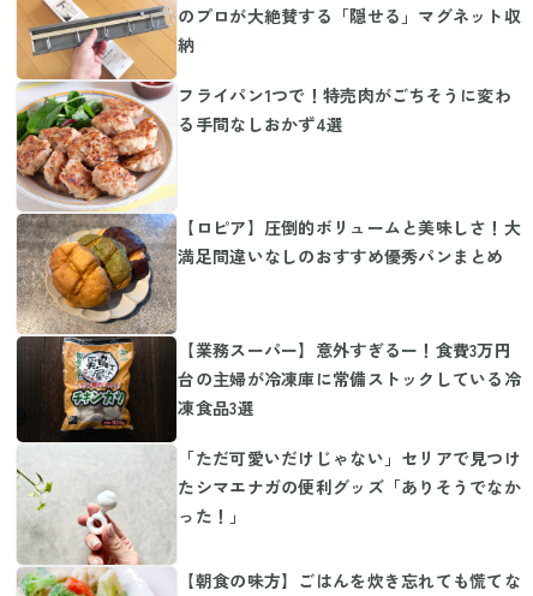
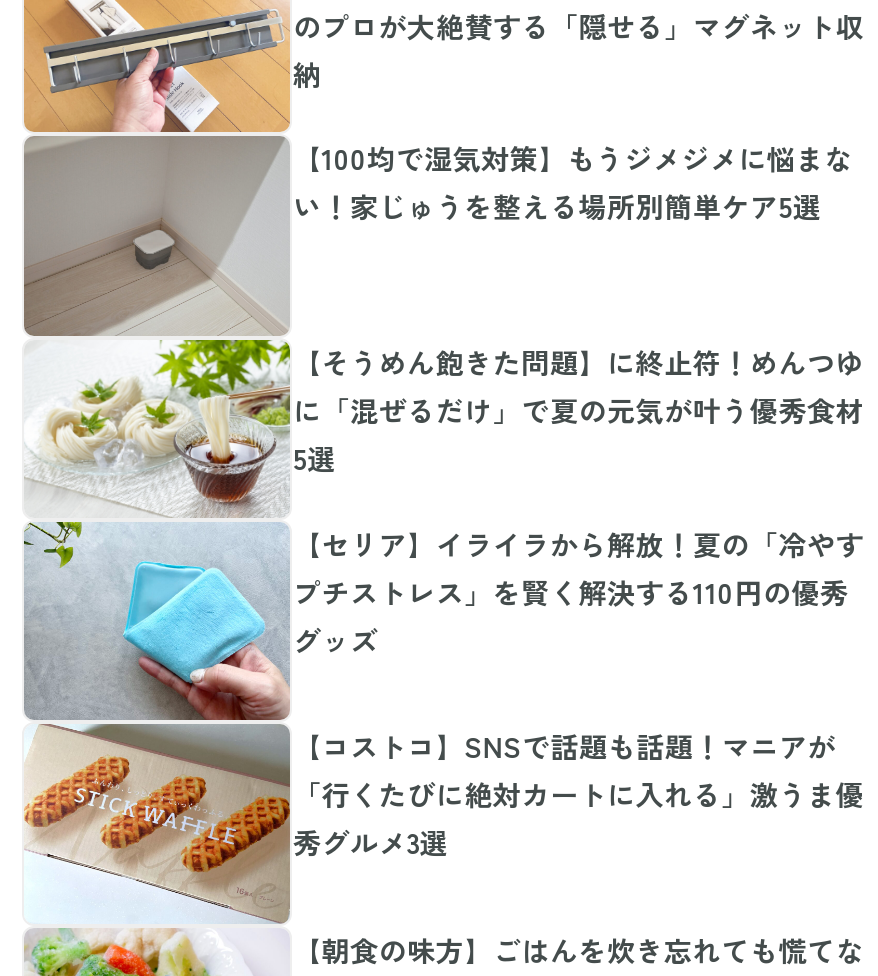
[16,81,511,566] [image] | フライパン1つで！特売肉がごちそうに変わ | る手間なしおかず4選 -> [22,136,853,926] [image] | 【100均で湿気対策】もうジメジメに悩まな | い！家じゅうを整える場所別簡単ケア5選
[178,215,521,268] 【ロピア】圧倒的ボリュームと美味しさ！大 | 満足間違いなしのおすすめ優秀パンまとめ -> [293,342,864,478] 【そうめん飽きた問題】に終止符！めんつゆ | に「混ぜるだけ」で夏の元気が叶う優秀食材 | 5選
[178,337,521,419] 【業務スーパー】意外すぎるー！食費3万円 | 台の主婦が冷凍庫に常備ストックしている冷 | 凍食品3選 -> [293,523,864,659] 【セリア】イライラから解放！夏の「冷やす | プチストレス」を賢く解決する110円の優秀 | グッズ
[178,446,521,528] 「ただ可愛いだけじゃない」セリアで見つけ | たシマエナガの便利グッズ「ありそうでなか | った！」 -> [293,726,864,862] 【コストコ】SNSで話題も話題！マニアが | 「行くたびに絶対カートに入れる」激うま優 | 秀グルメ3選

